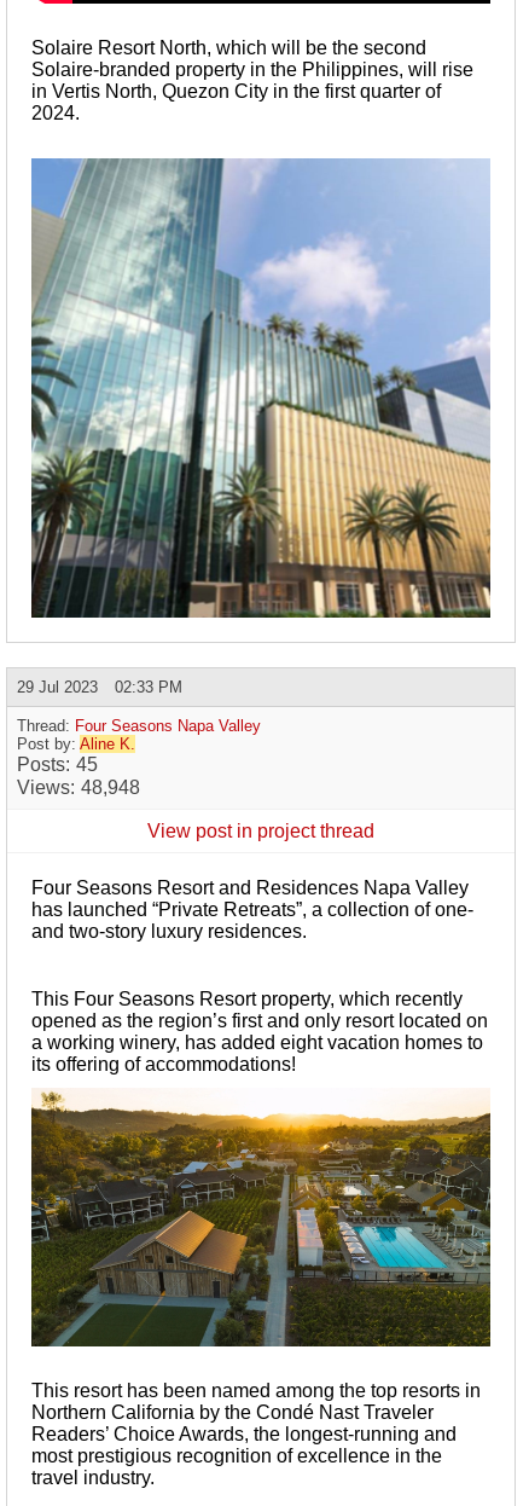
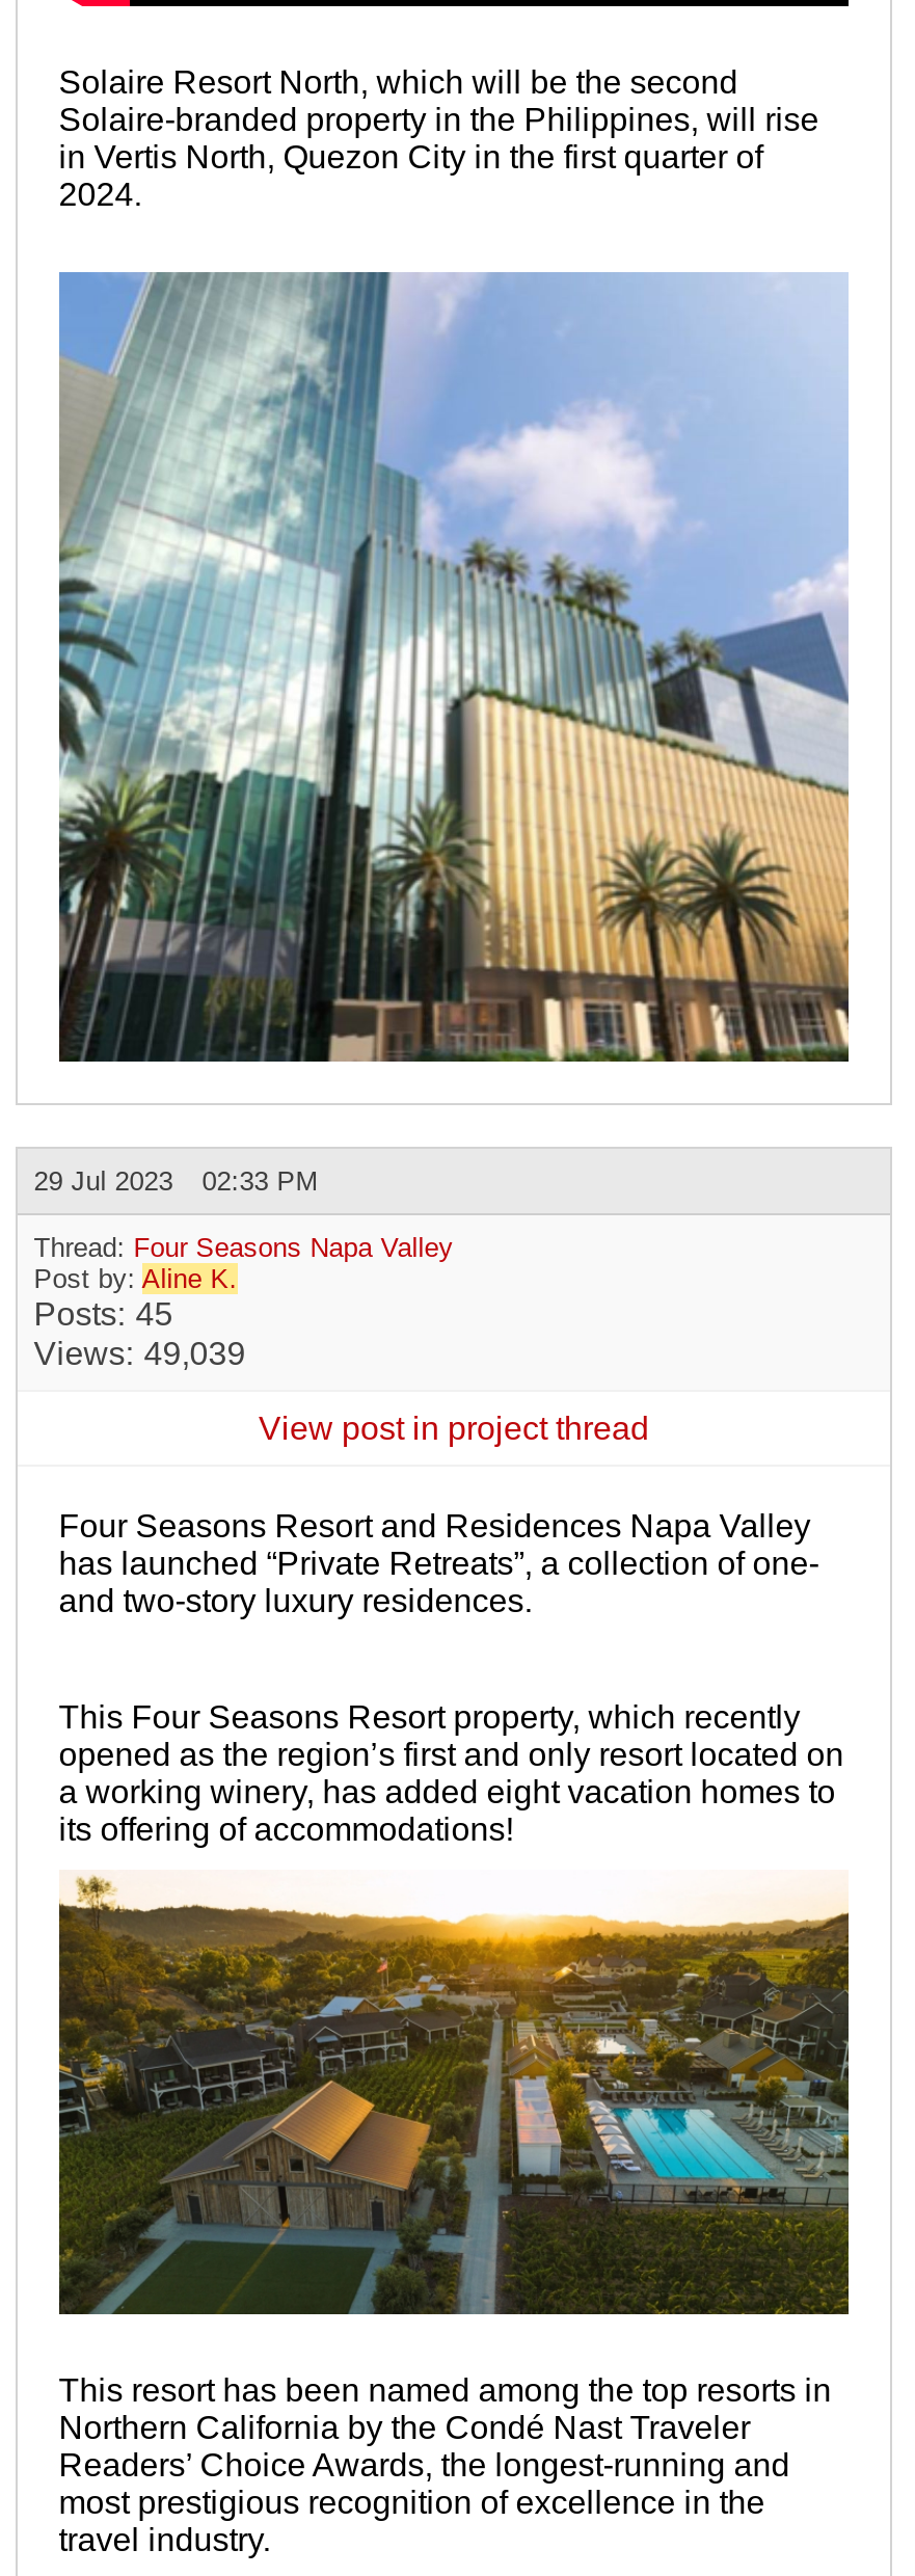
[17,778,140,798] Views 48,948 -> [34,1337,246,1372] Views 49,039

